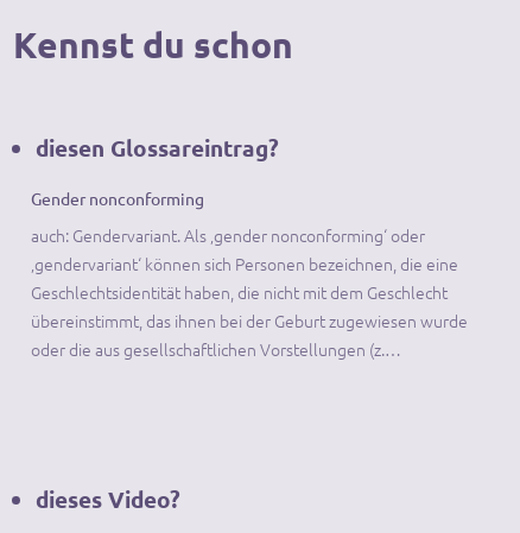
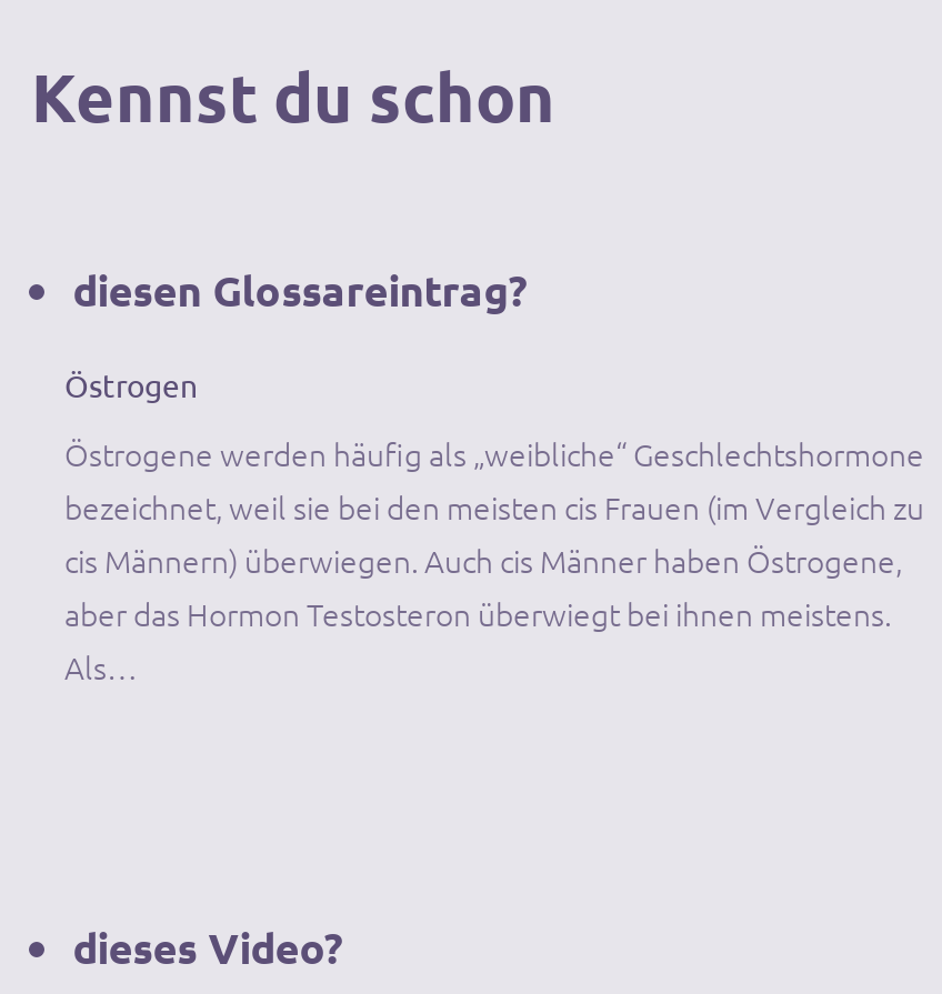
[31,187,204,209] Gender nonconforming -> [64,364,198,404] Östrogen
[31,223,468,361] auch: Gendervariant. Als ‚gender nonconforming‘ oder | ‚gendervariant‘ können sich Personen bezeichnen, die eine | Geschlechtsidentität haben, die nicht mit dem Geschlecht | übereinstimmt, das ihnen bei der Geburt zugewiesen wurde | oder die aus gesellschaftlichen Vorstellungen (z.… -> [64,430,924,688] Östrogene werden häufig als „weibliche“ Geschlechtshormone | bezeichnet, weil sie bei den meisten cis Frauen (im Vergleich zu | cis Männern) überwiegen. Auch cis Männer haben Östrogene, | aber das Hormon Testosteron überwiegt bei ihnen meistens. | Als…

